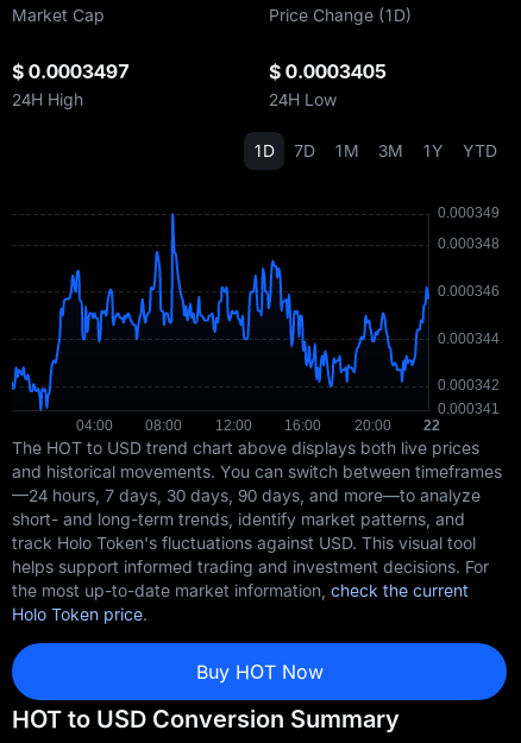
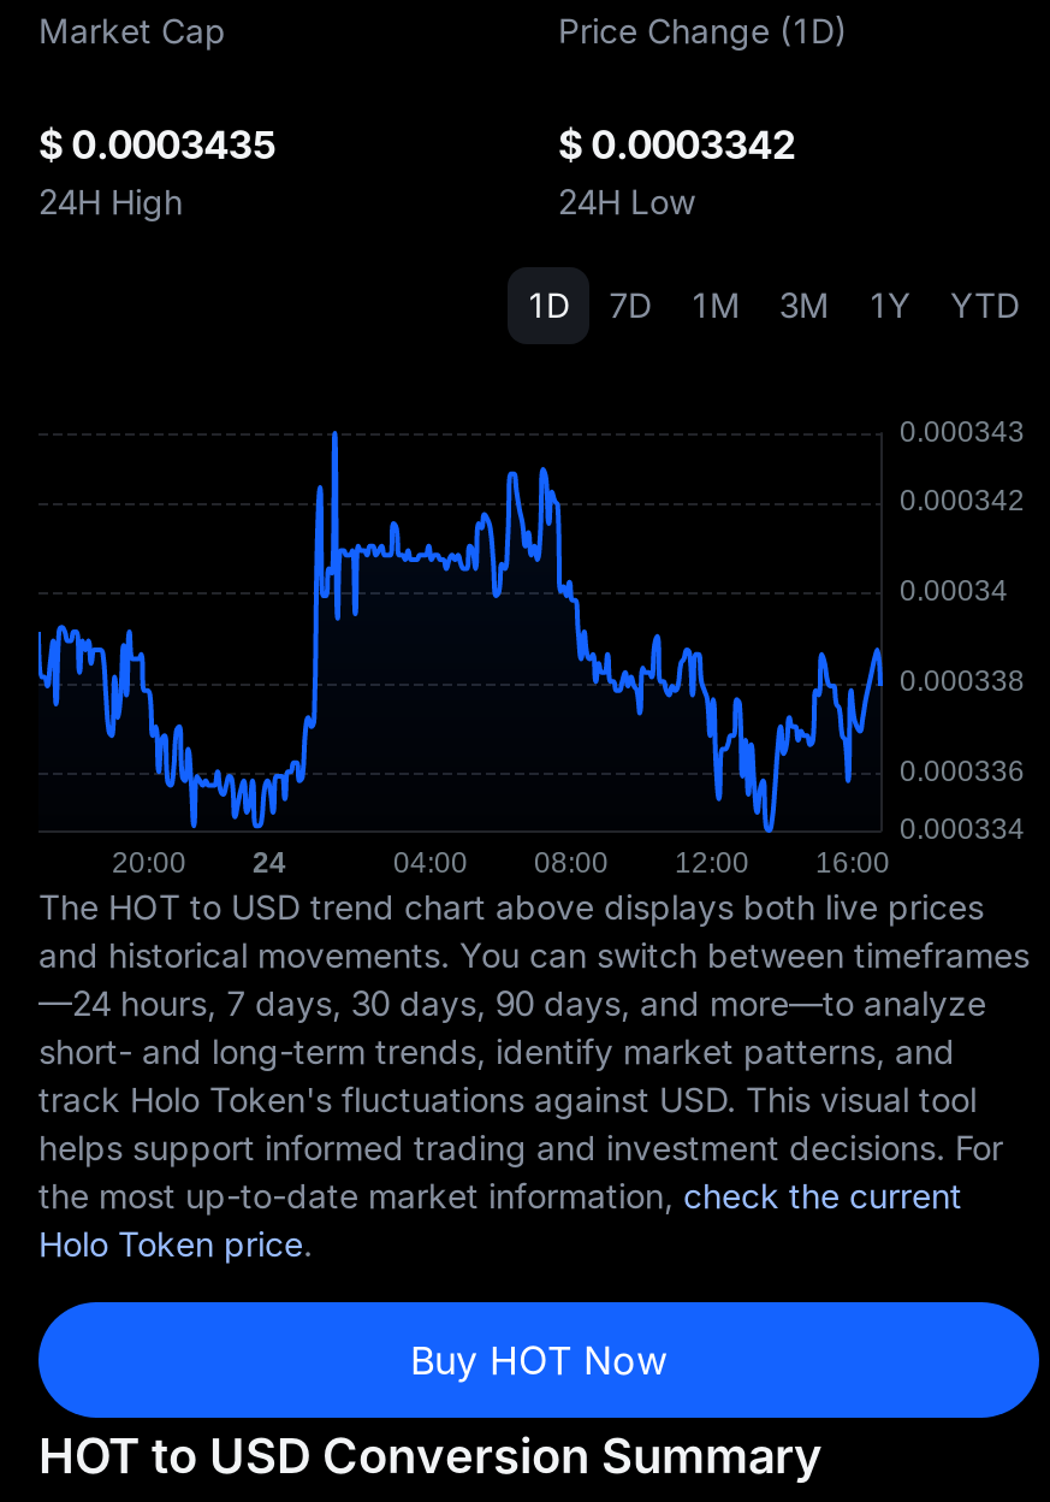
[12,59,130,83] $ 0.0003497 -> [38,120,277,168] $ 0.0003435
[269,59,387,83] $ 0.0003405 -> [558,120,796,168] $ 0.0003342
[11,213,500,432] [image] -> [36,431,1022,874] [image]

